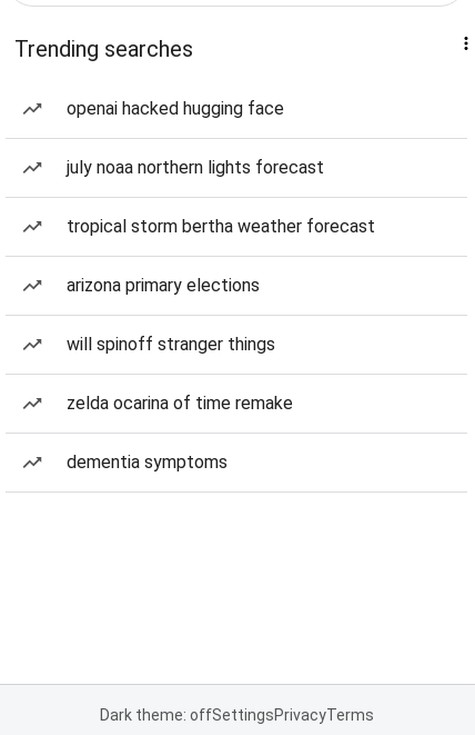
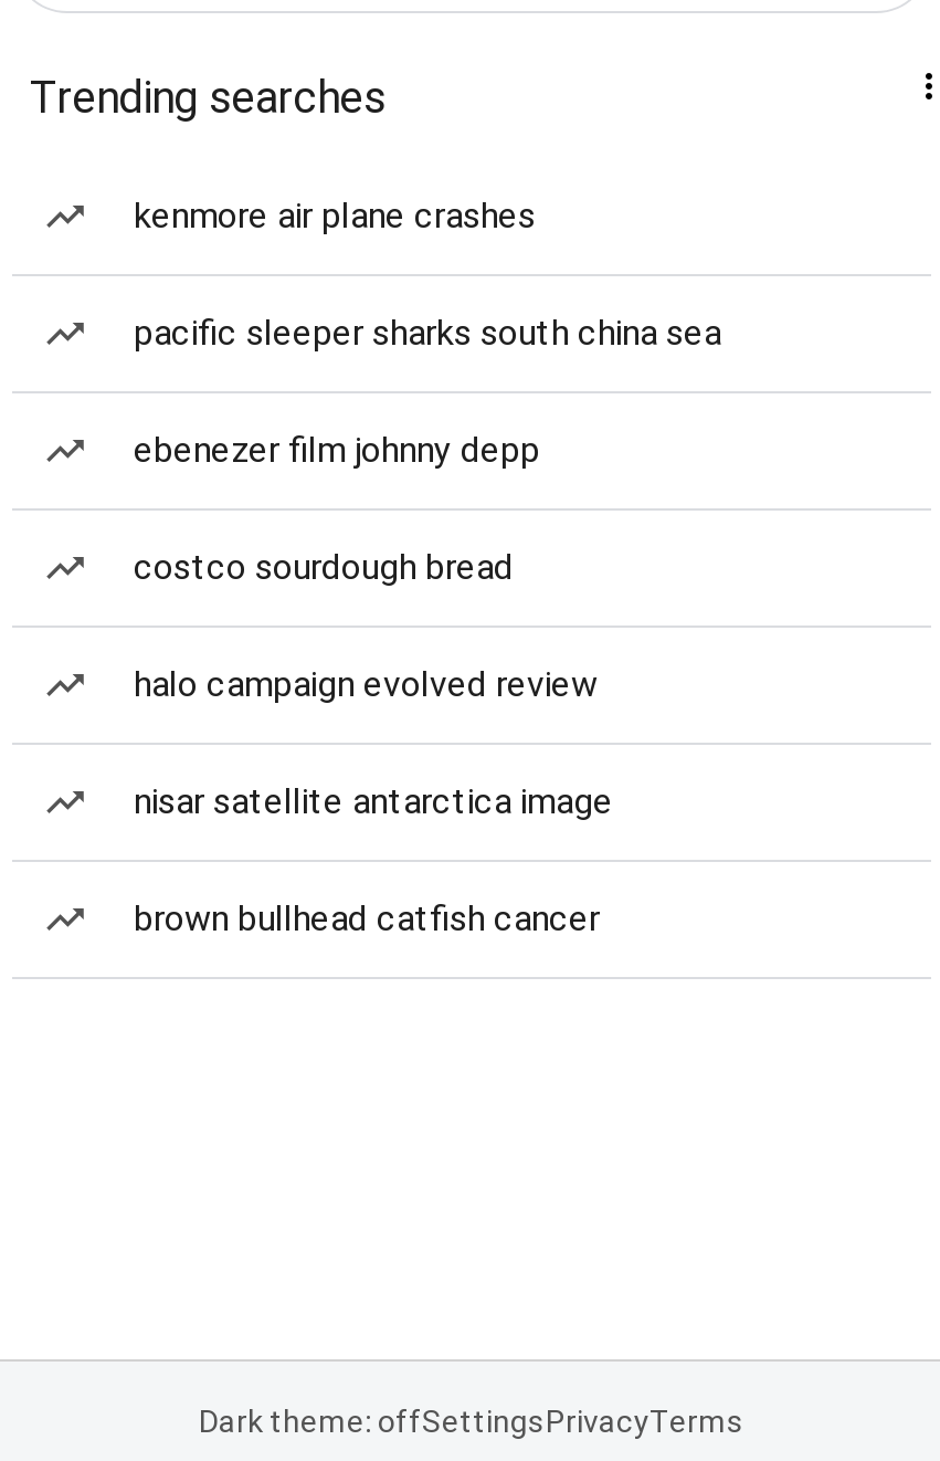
[67,98,284,119] openai hacked hugging face -> [134,195,536,237] kenmore air plane crashes
[67,157,324,178] july noaa northern lights forecast -> [134,312,721,354] pacific sleeper sharks south china sea
[67,216,375,237] tropical storm bertha weather forecast -> [134,429,540,471] ebenezer film johnny depp
[67,275,260,296] arizona primary elections -> [134,546,514,588] costco sourdough bread
[67,334,275,355] will spinoff stranger things -> [134,663,598,705] halo campaign evolved review
[67,393,293,414] zelda ocarina of time remake -> [134,780,613,822] nisar satellite antarctica image
[67,451,228,473] dementia symptoms -> [134,897,600,939] brown bullhead catfish cancer

